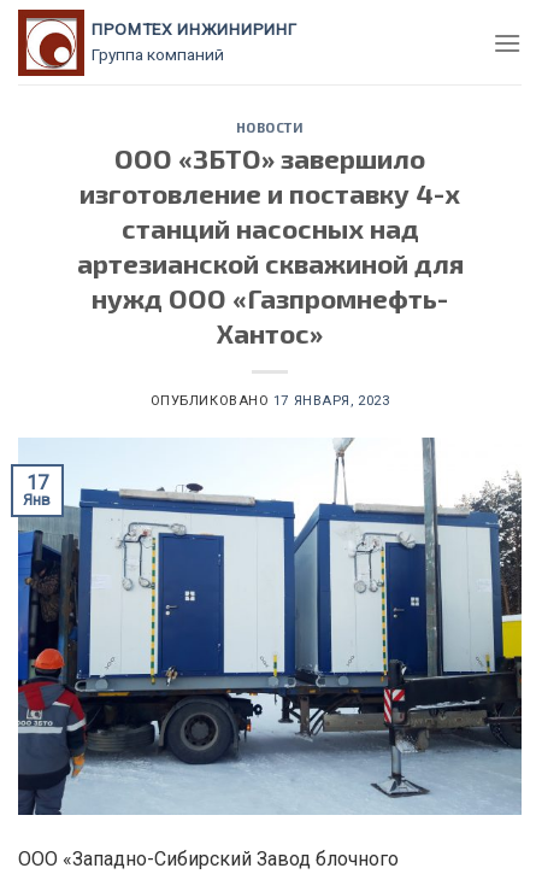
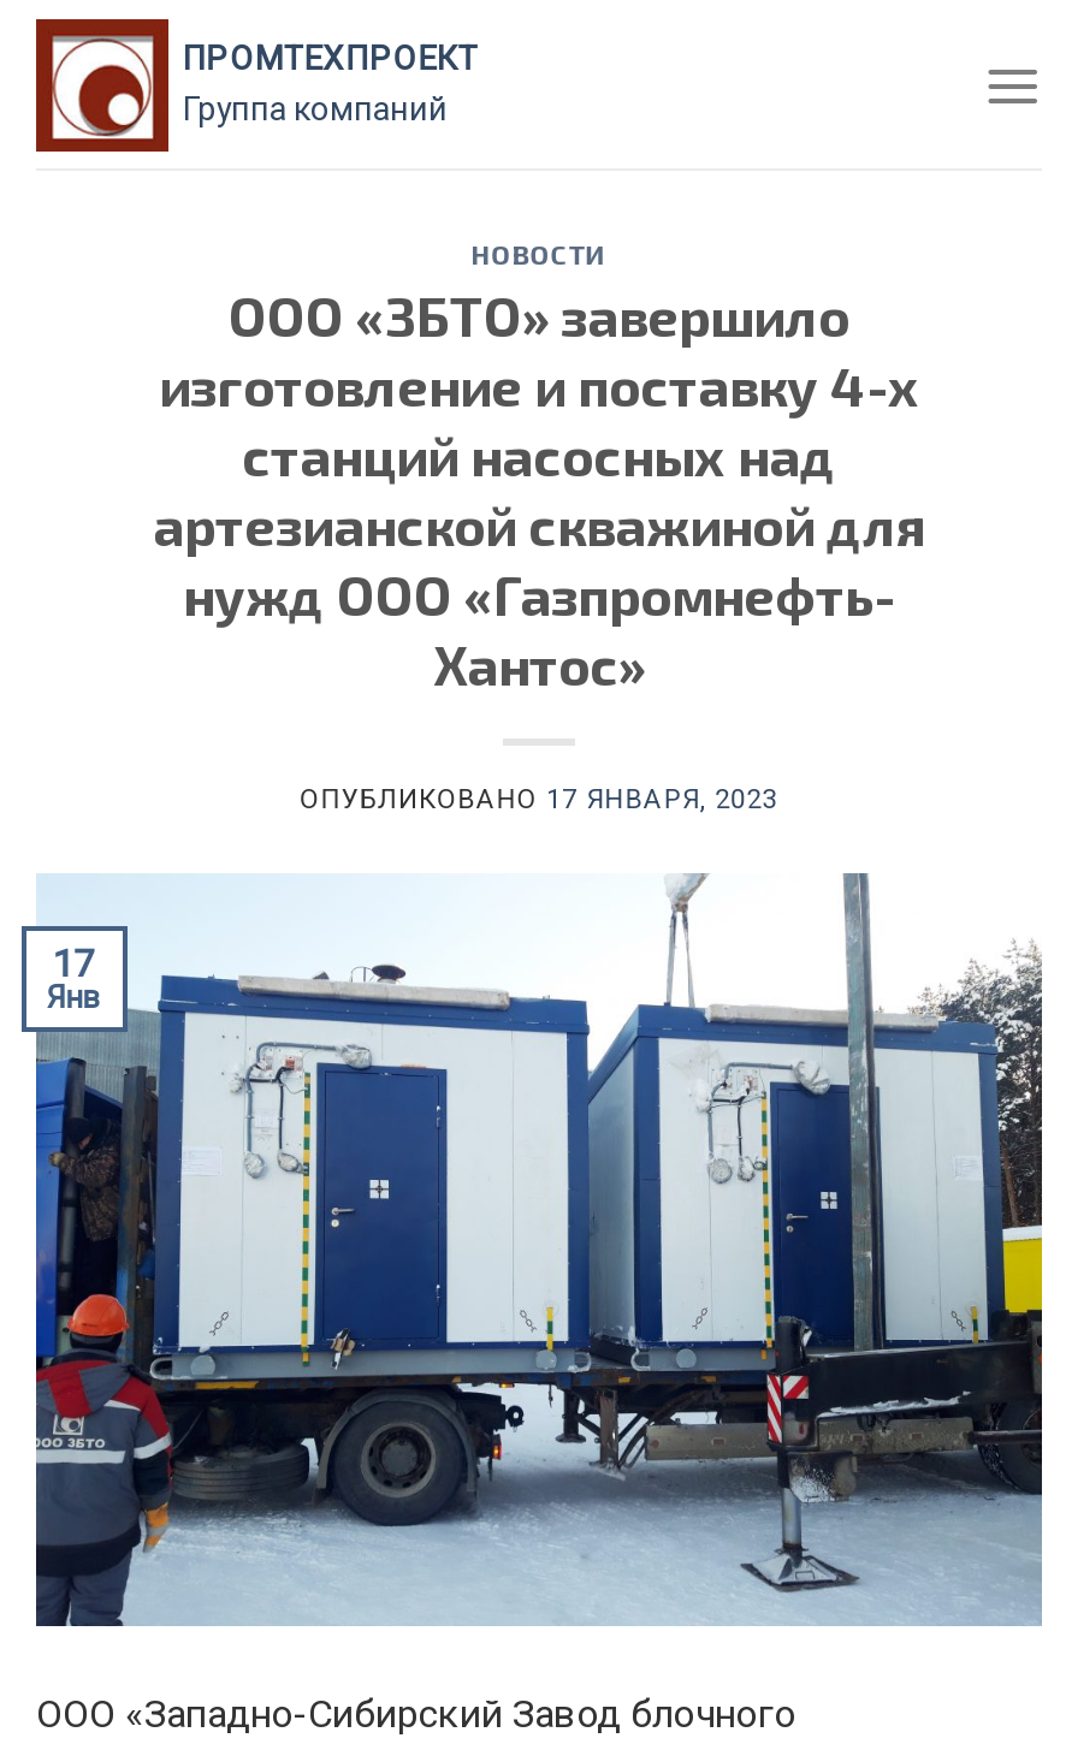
[92,19,297,39] ПРОМТЕХ ИНЖИНИРИНГ -> [183,38,478,77] ПРОМТЕХПРОЕКТ

